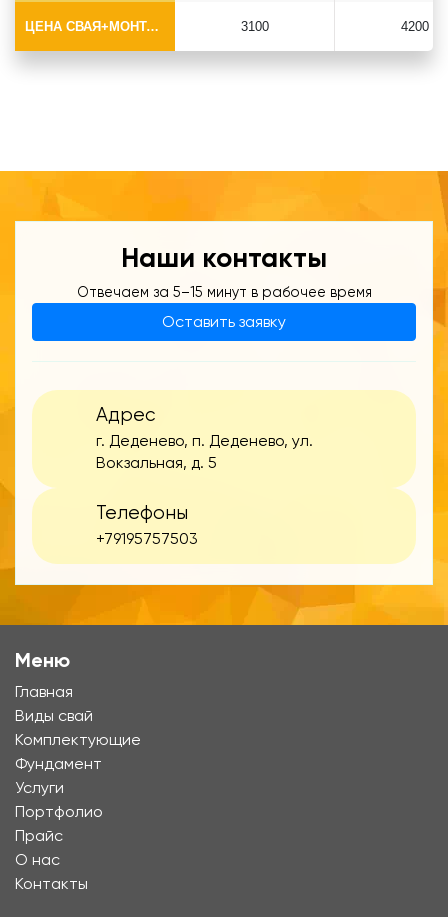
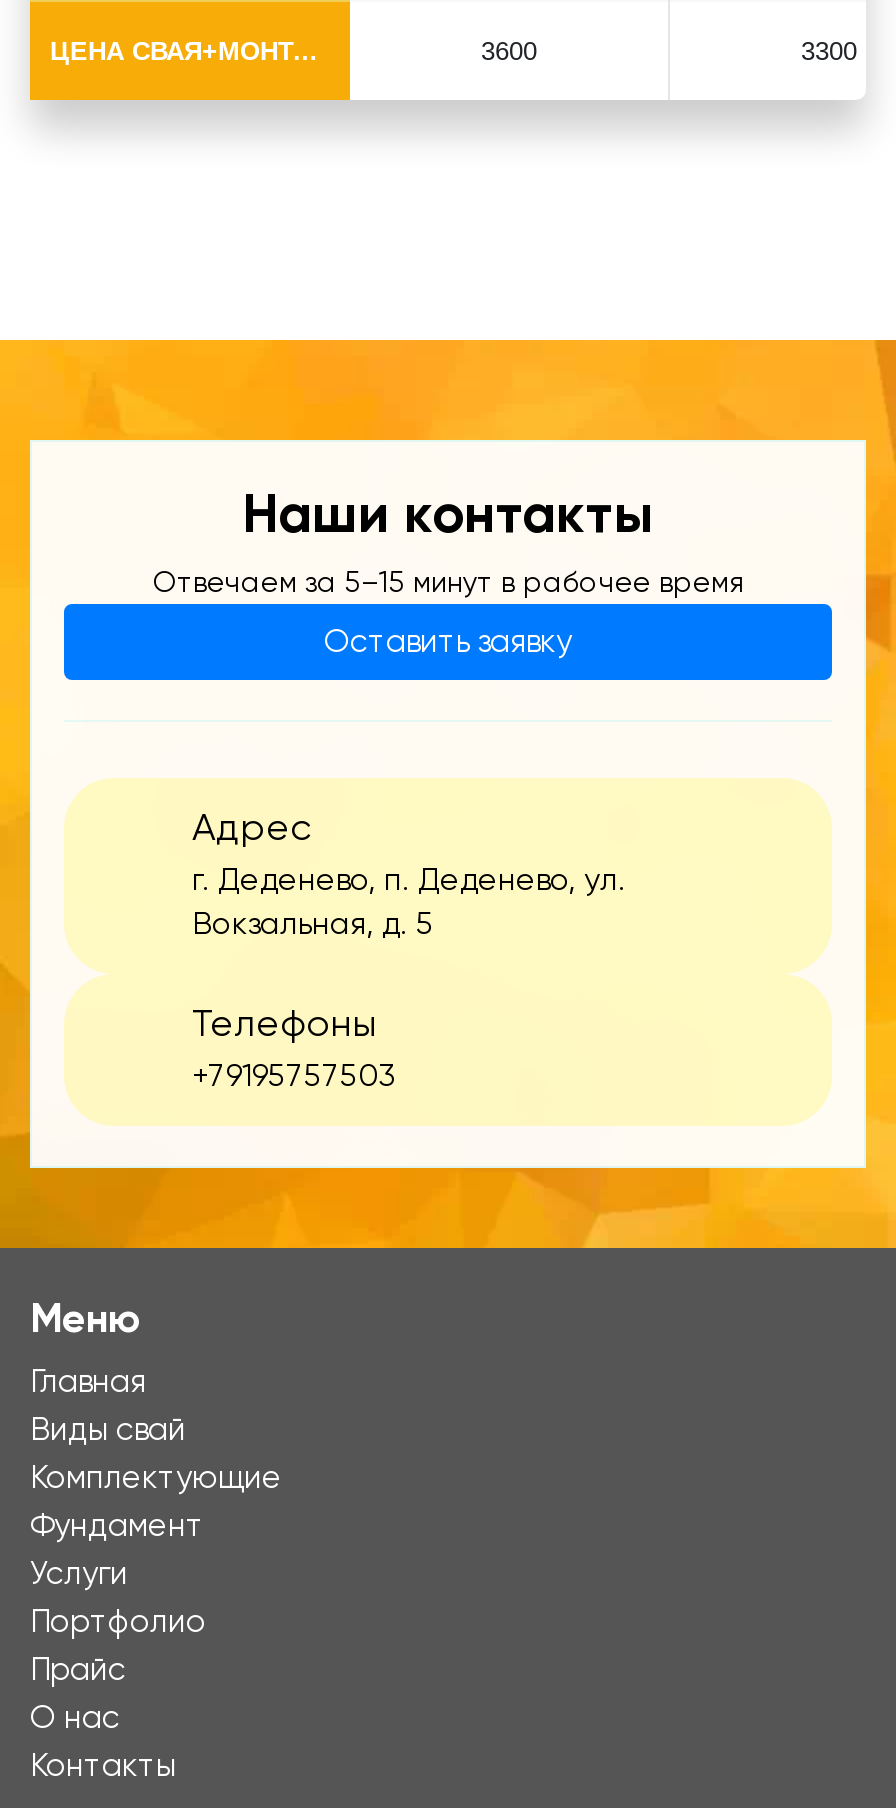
[240,19,268,34] 3100 -> [481,36,537,66] 3600
[400,19,428,34] 4200 -> [801,36,857,66] 3300

